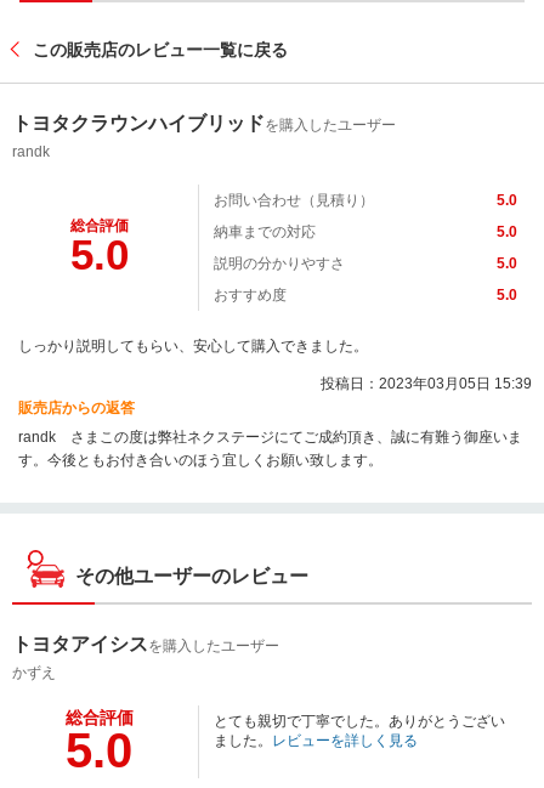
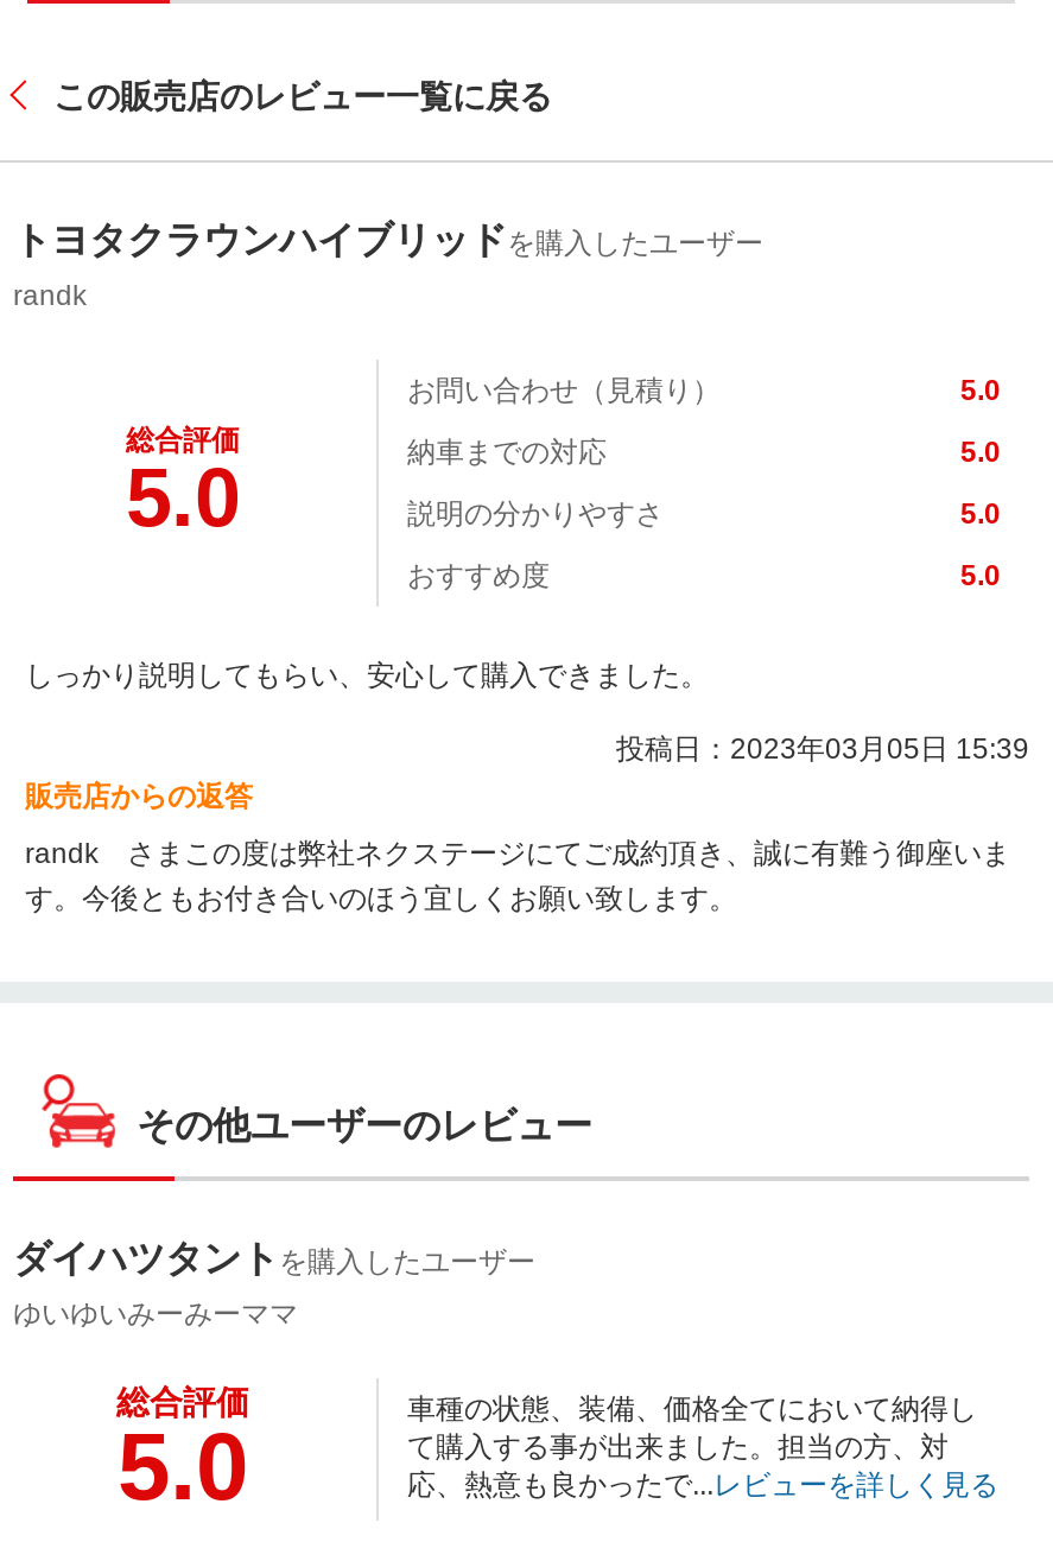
[12,633,279,654] トヨタアイシスを購入したユーザー -> [13,1237,535,1278] ダイハツタントを購入したユーザー
[12,664,56,681] かずえ -> [13,1297,298,1330] ゆいゆいみーみーママ
[214,712,505,749] とても親切で丁寧でした。ありがとうござい | ました。レビューを詳しく見る -> [407,1391,998,1501] 車種の状態、装備、価格全てにおいて納得し | て購入する事が出来ました。担当の方、対 | 応、熱意も良かったで...レビューを詳しく見る

